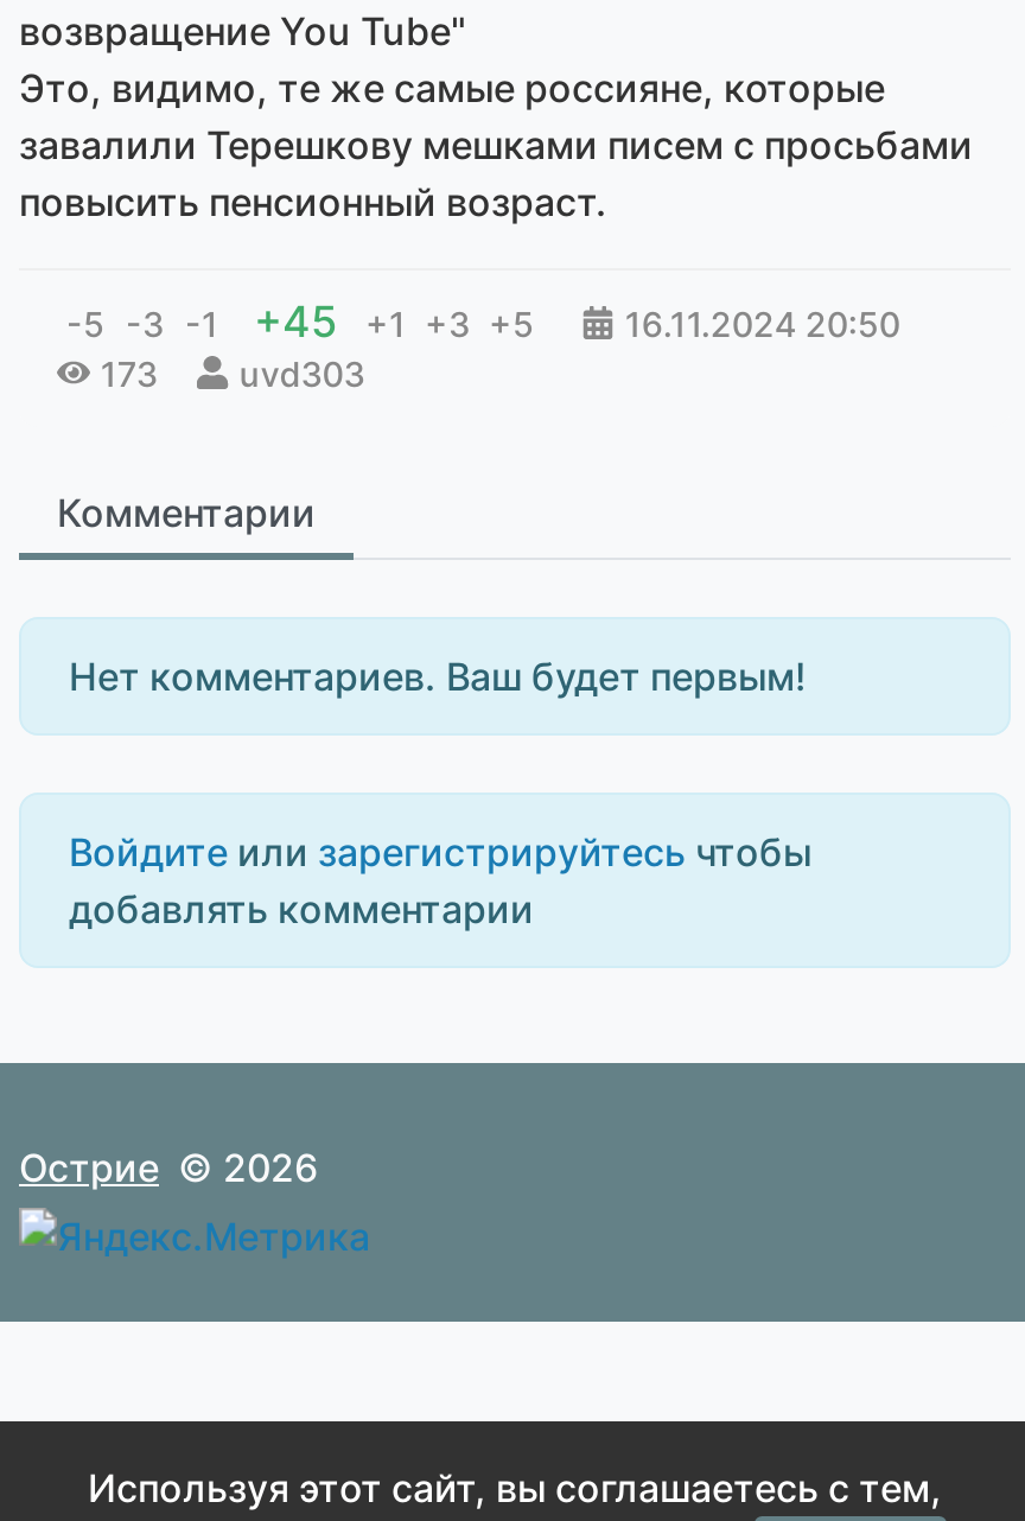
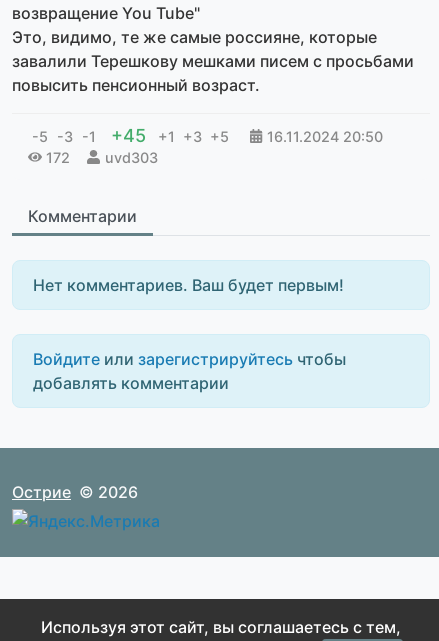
[91,352,158,393] 173 -> [42,148,70,165] 172

